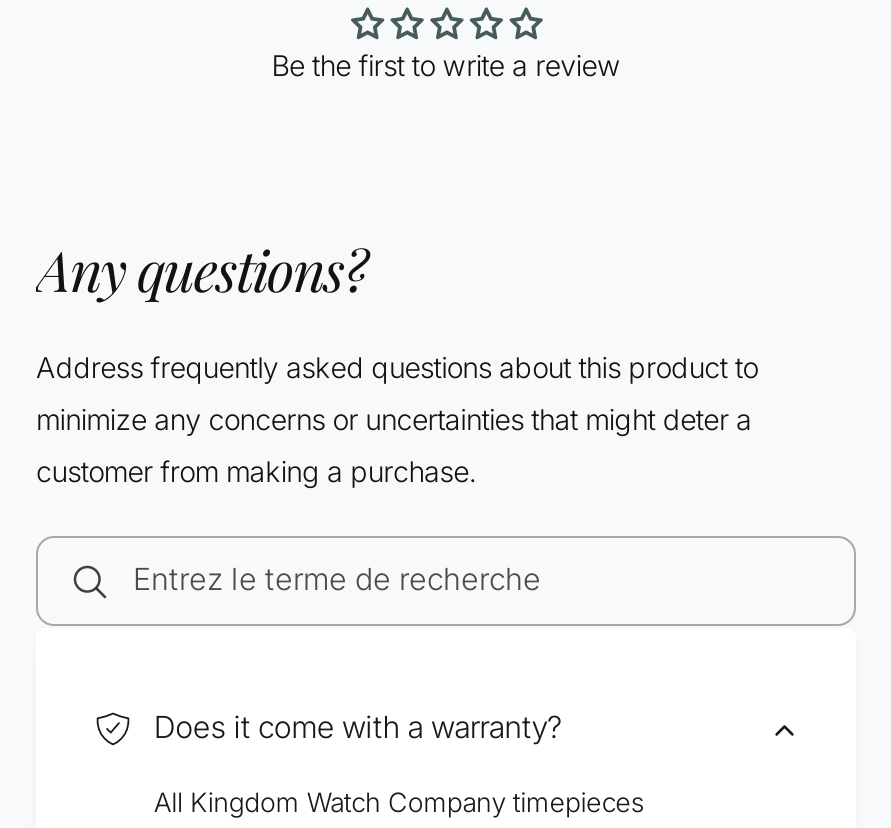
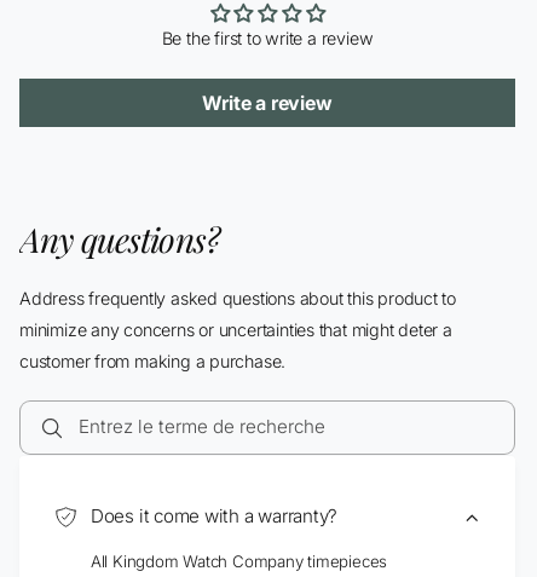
none -> [203,91,332,115] Write a review

